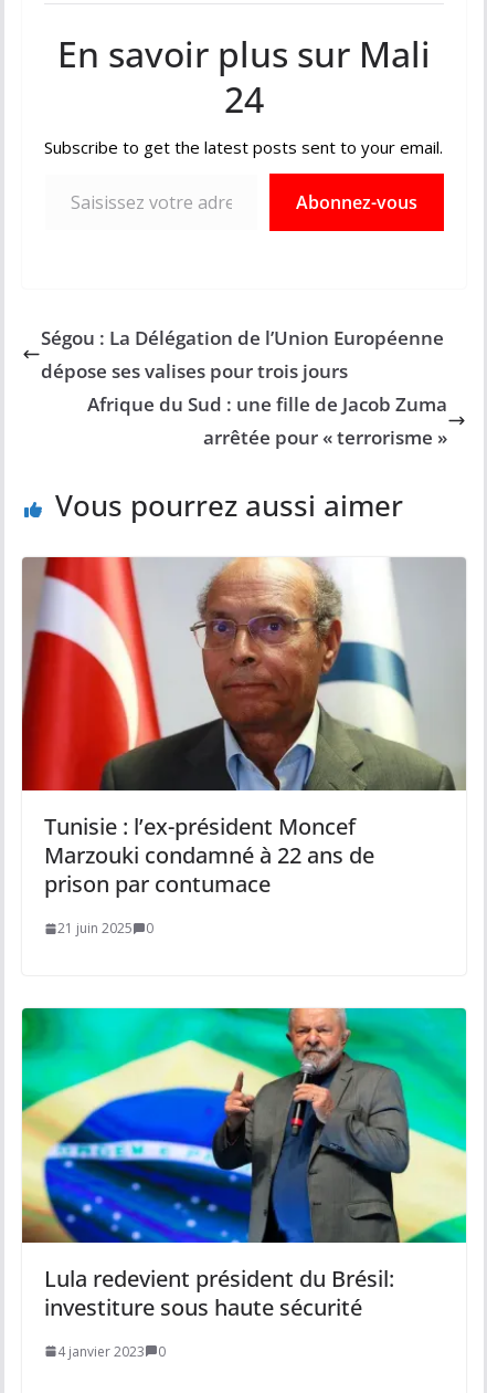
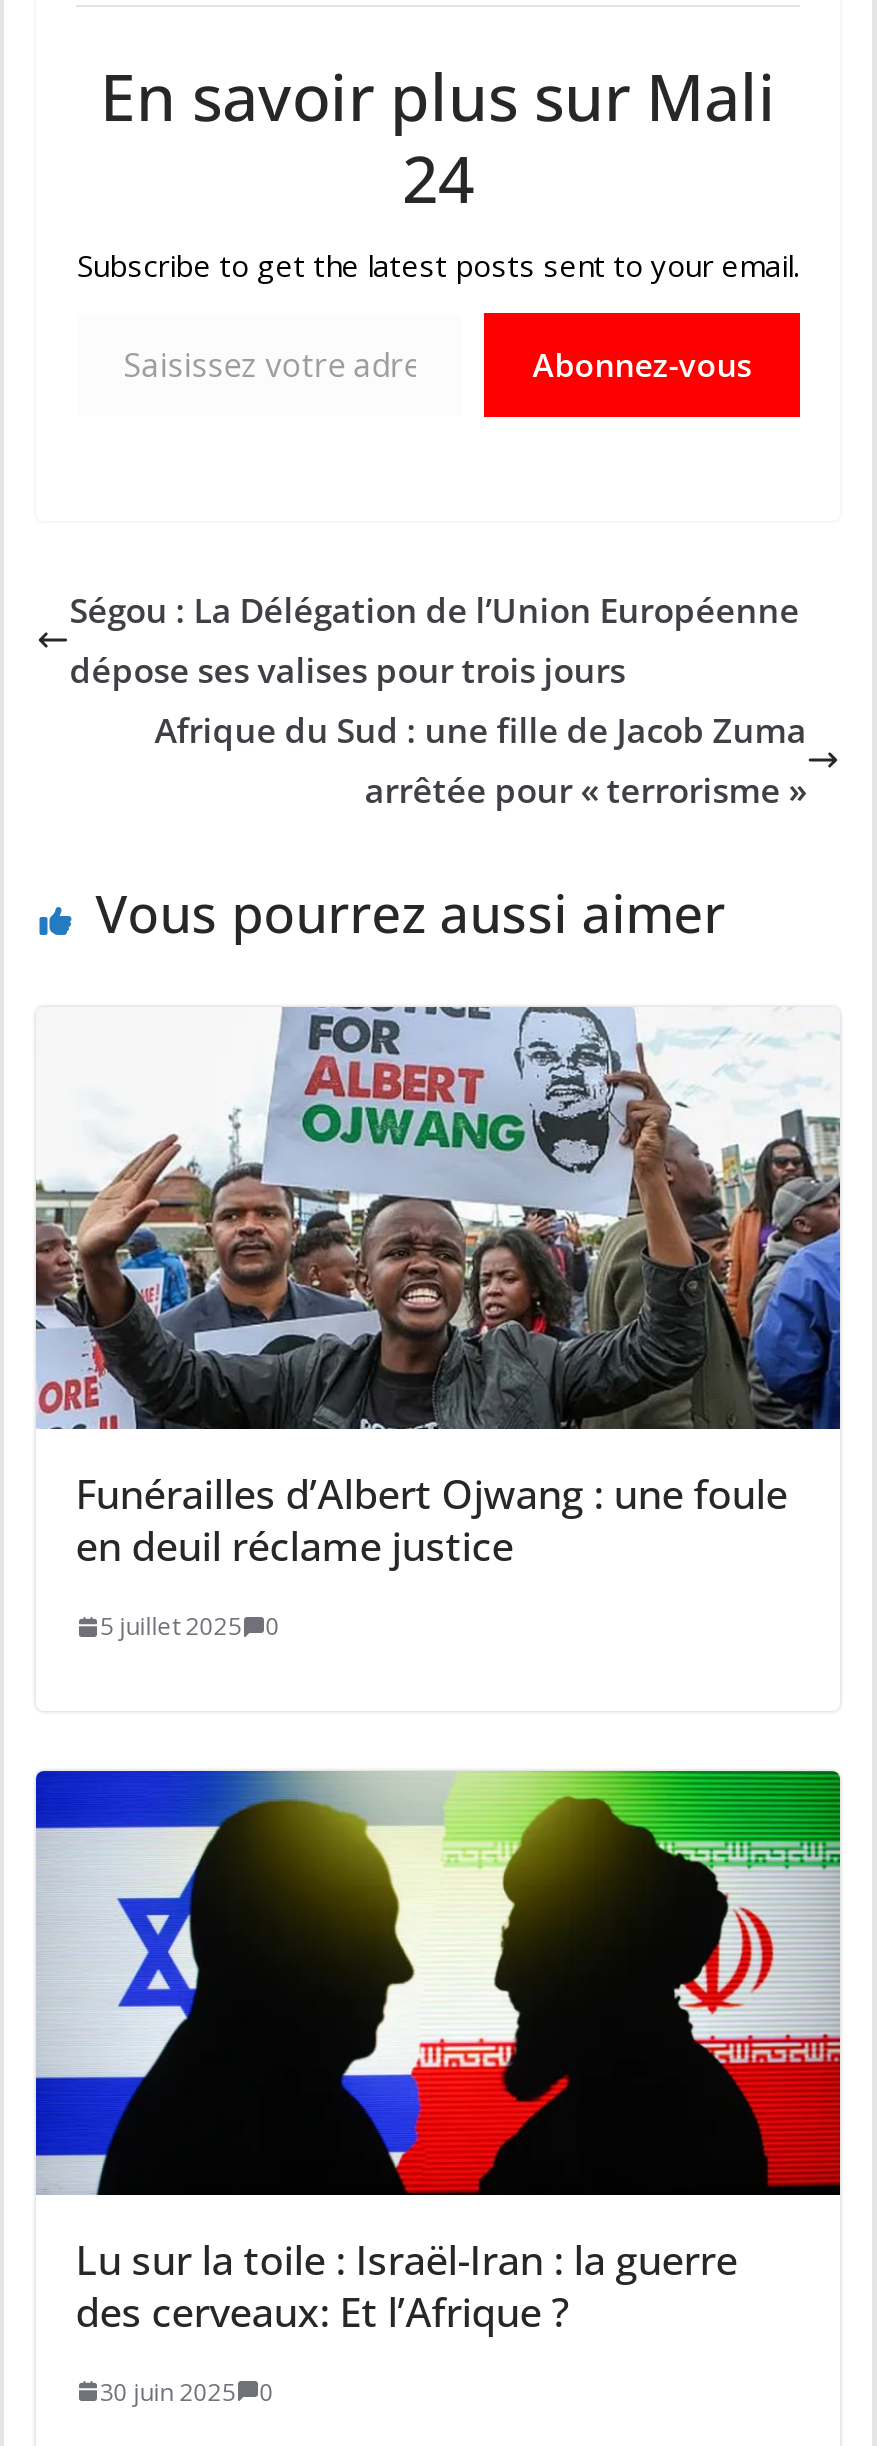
[21,556,466,899] [image] | Tunisie : l’ex-président Moncef | Marzouki condamné à 22 ans de | prison par contumace -> [34,1005,842,1573] [image] | Funérailles d’Albert Ojwang : une foule | en deuil réclame justice
[57,919,153,938] 21 juin 2025 0 -> [99,1609,279,1643] 5 juillet 2025 0
[21,1007,467,1322] [image] | Lula redevient président du Brésil: | investiture sous haute sécurité -> [34,1769,842,2339] [image] | Lu sur la toile : Israël-Iran : la guerre | des cerveaux: Et l’Afrique ?
[57,1342,165,1361] 4 janvier 2023 0 -> [99,2375,273,2409] 30 juin 2025 0

